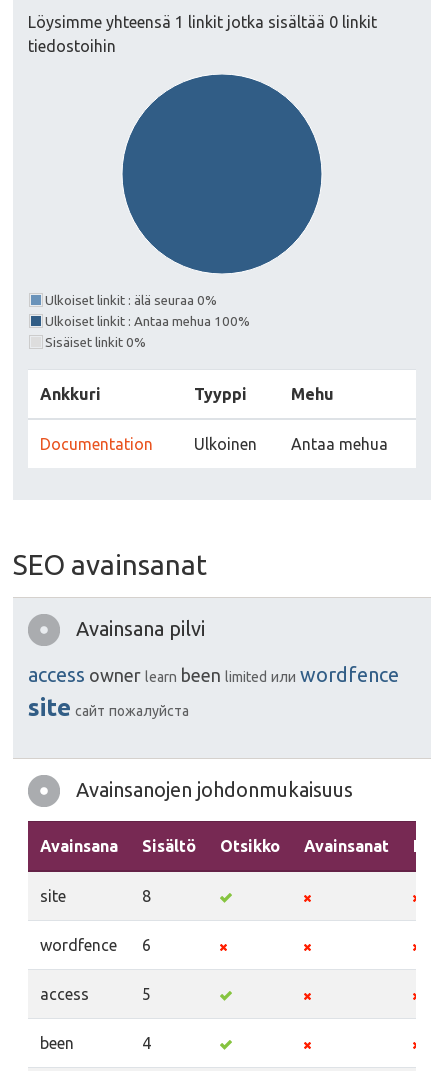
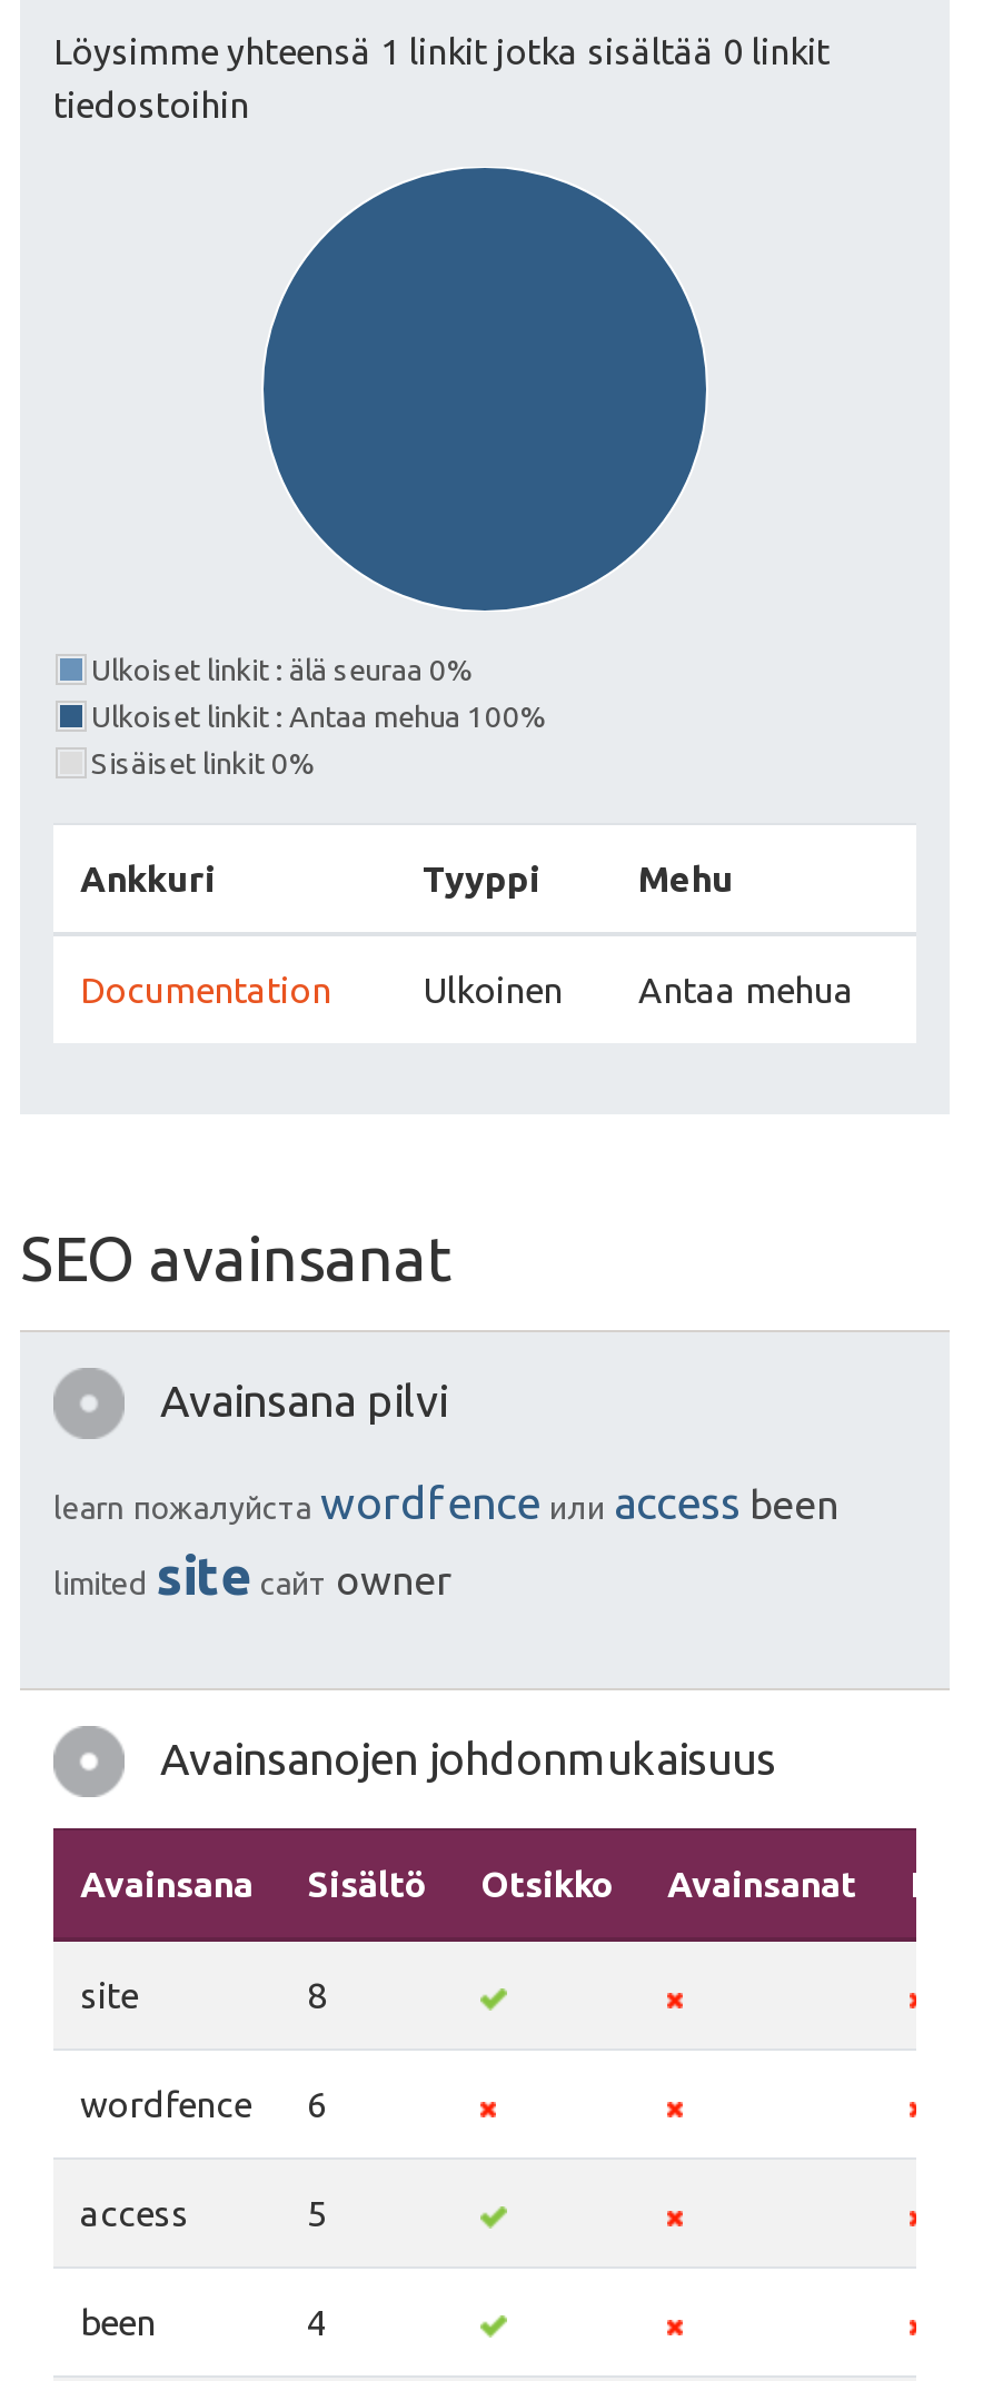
[28,663,399,721] access owner learn been limited или wordfence | site сайт пожалуйста -> [53,1477,838,1606] learn пожалуйста wordfence или access been | limited site сайт owner

